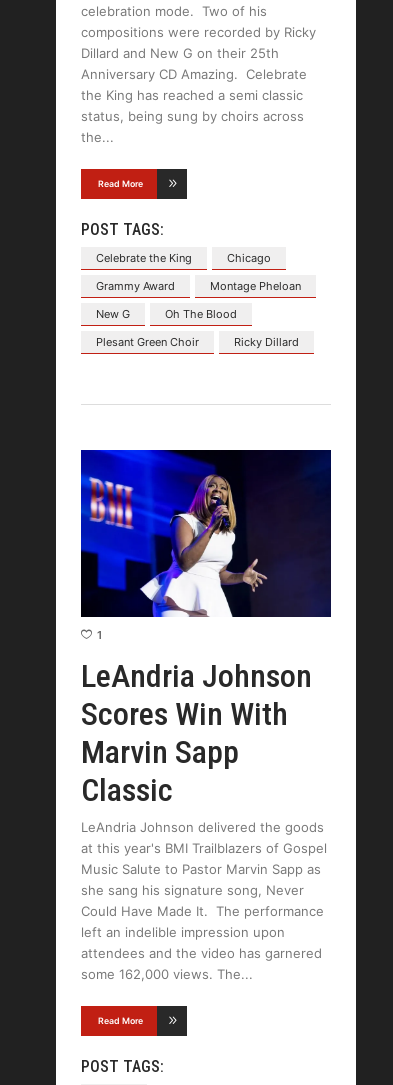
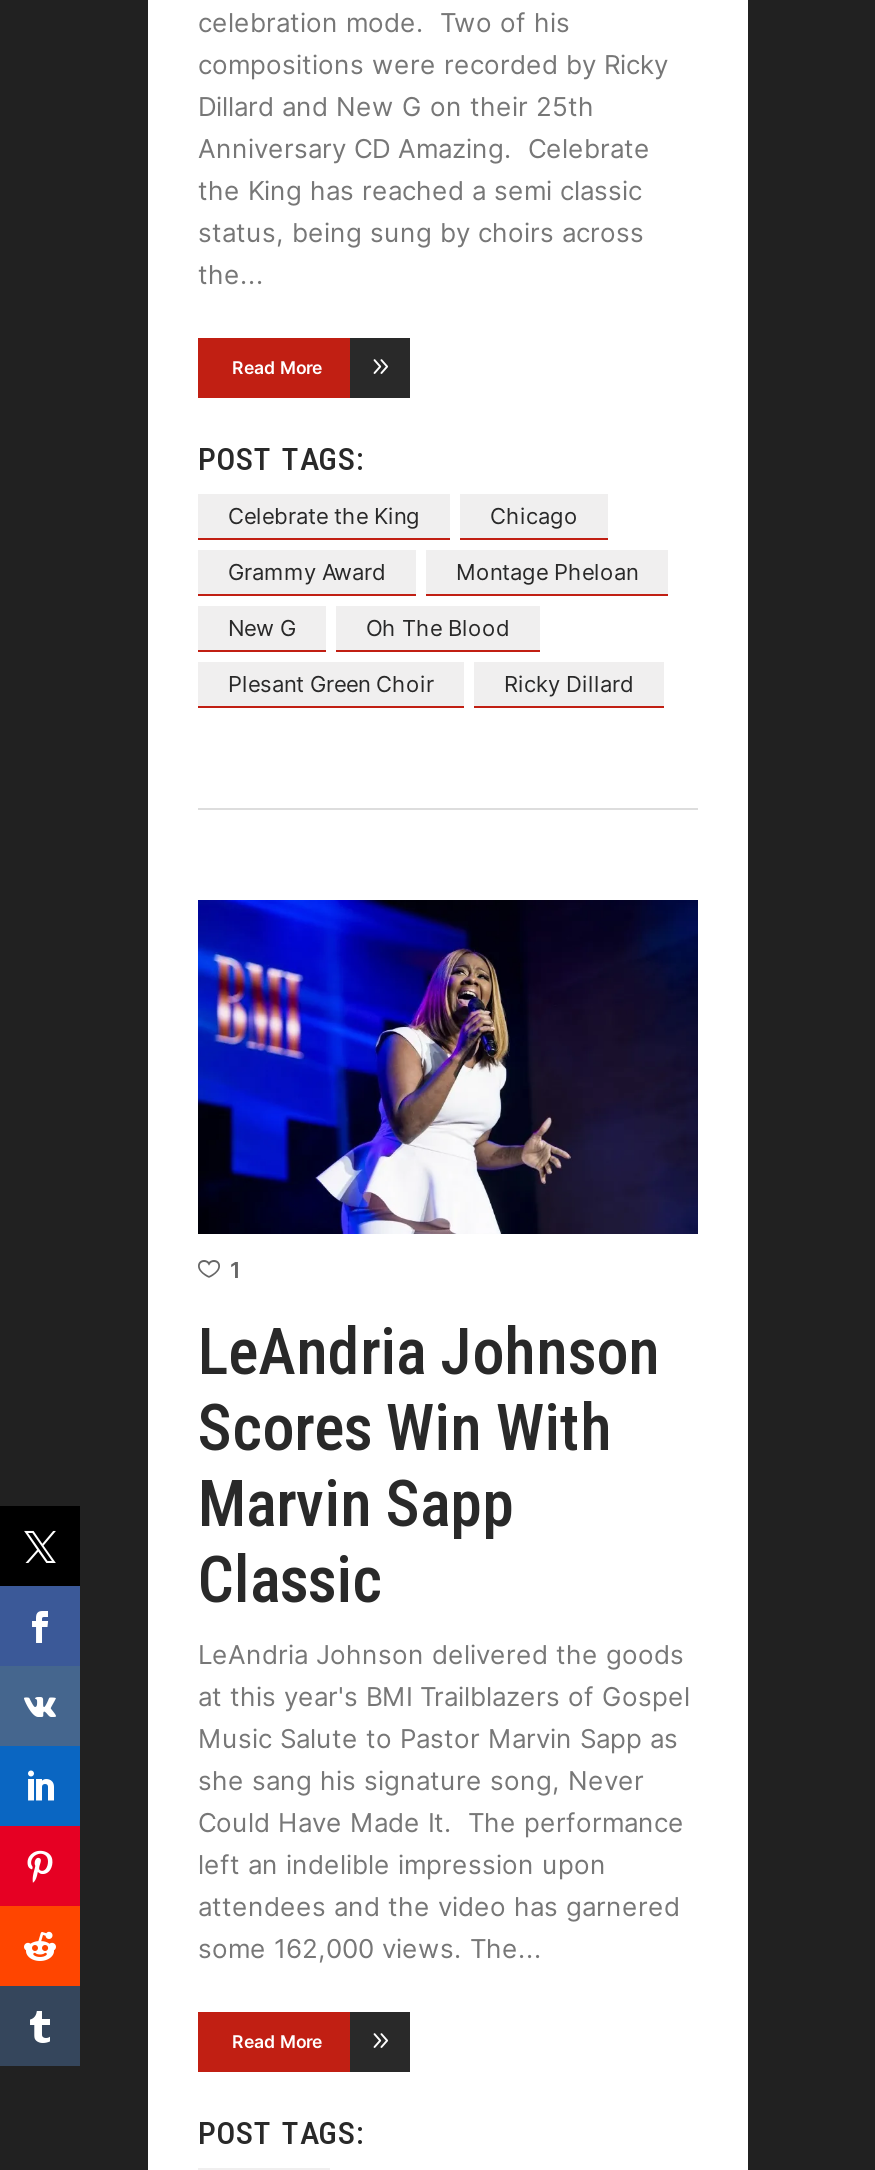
none -> [6,1508,82,2066] [image]

